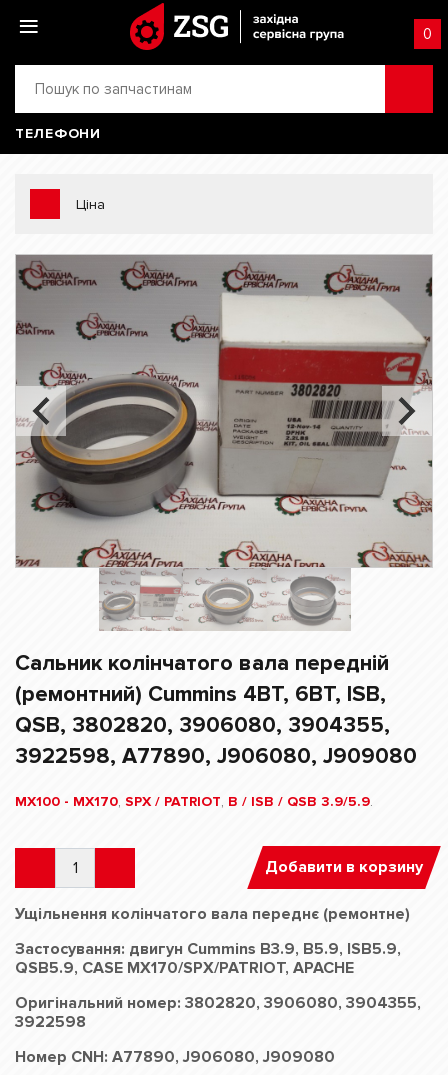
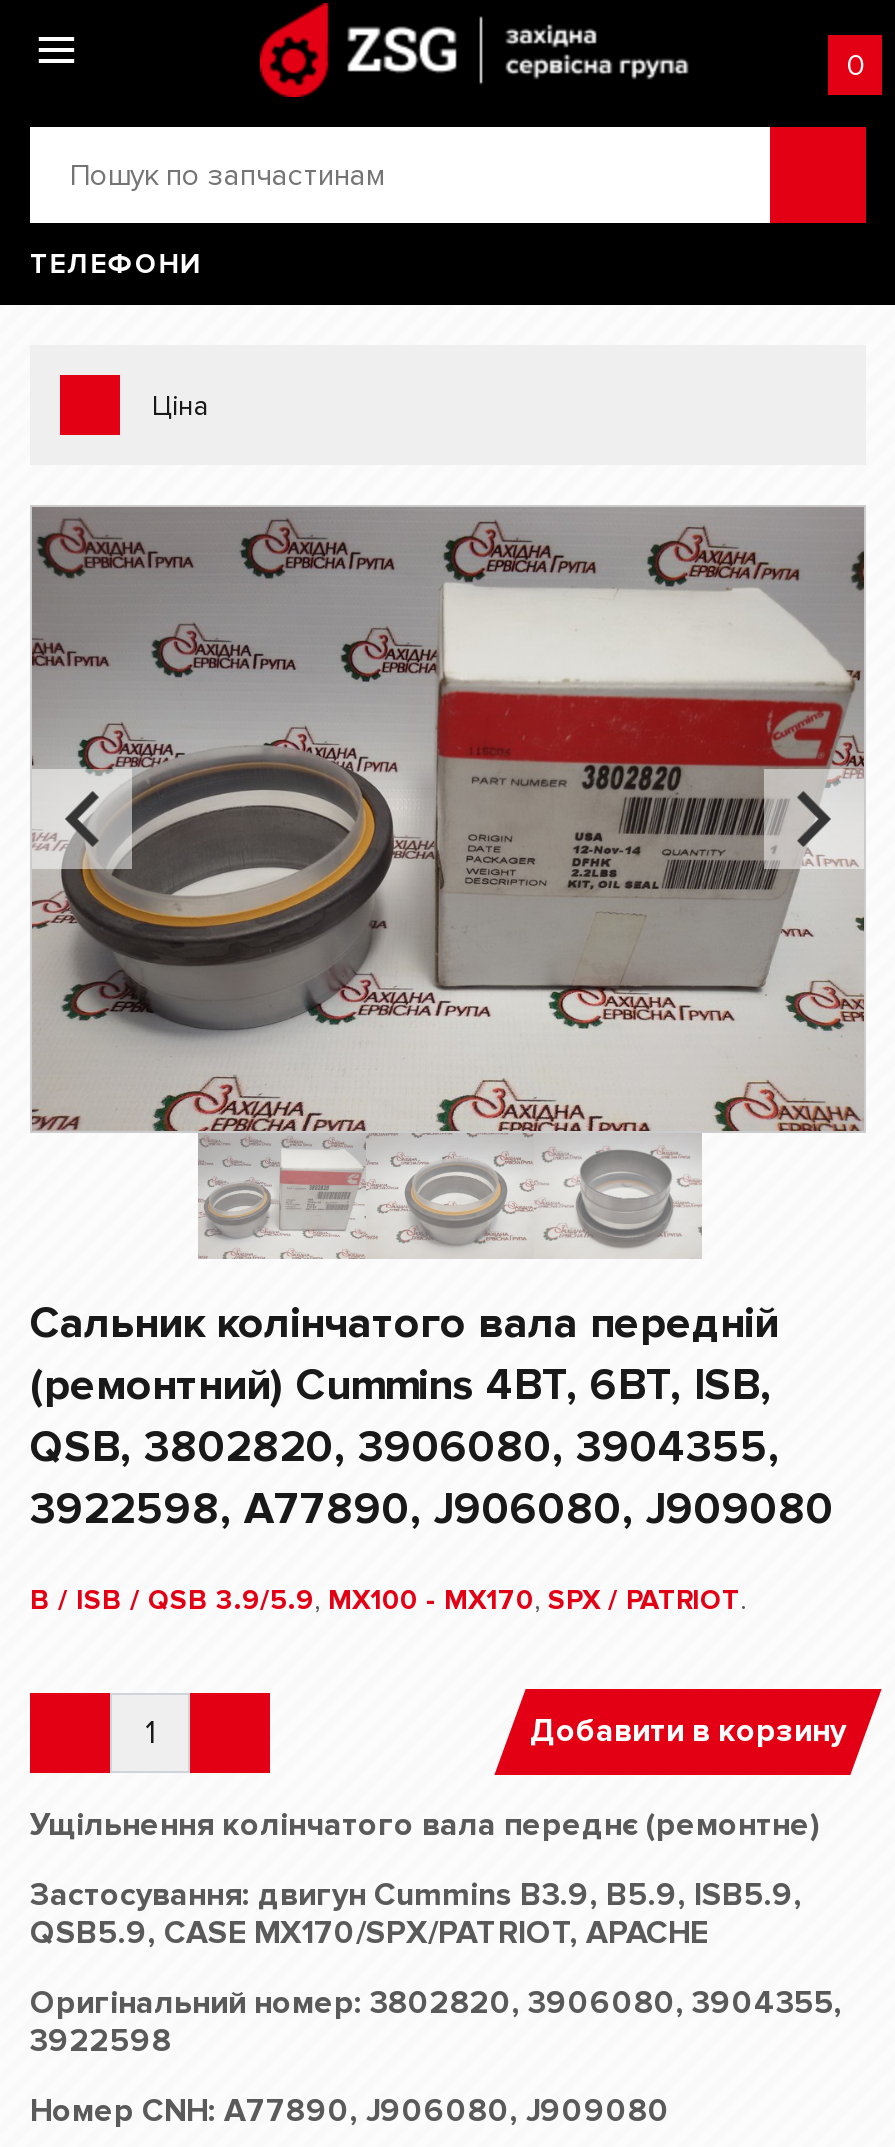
[15,793,373,810] MX100 - MX170, SPX / PATRIOT, B / ISB / QSB 3.9/5.9. -> [30,1583,746,1617] B / ISB / QSB 3.9/5.9, MX100 - MX170, SPX / PATRIOT.

